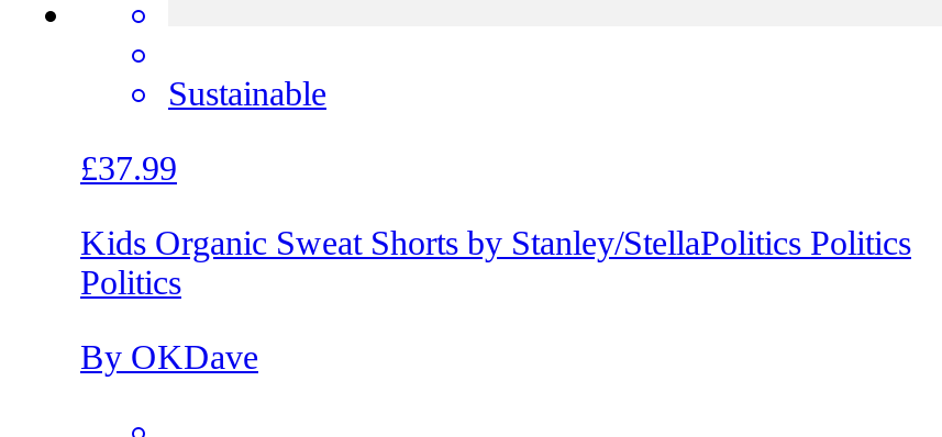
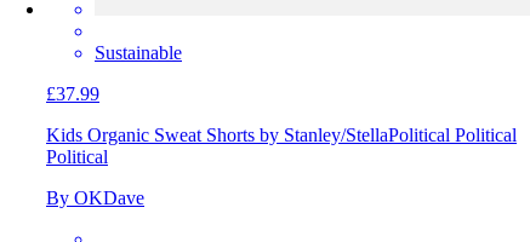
[80,223,911,300] Kids Organic Sweat Shorts by Stanley/StellaPolitics Politics | Politics -> [46,124,517,167] Kids Organic Sweat Shorts by Stanley/StellaPolitical Political | Political

